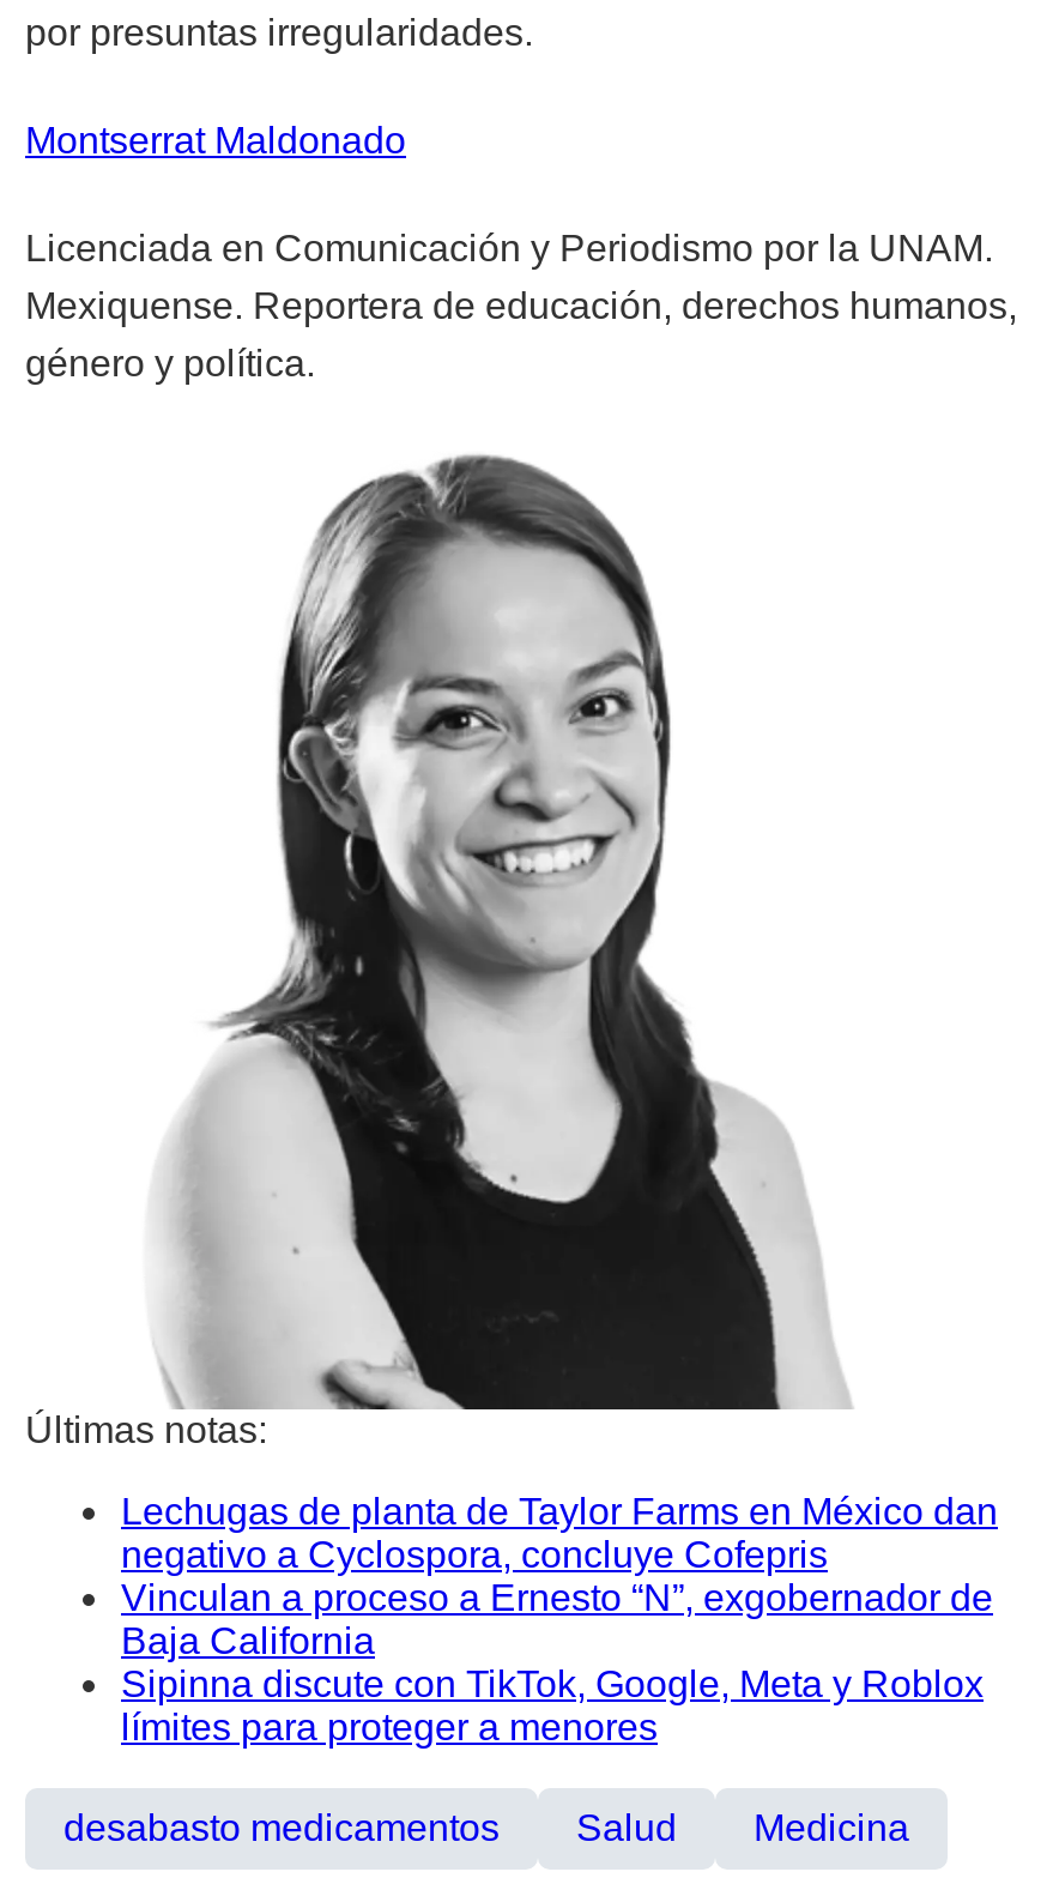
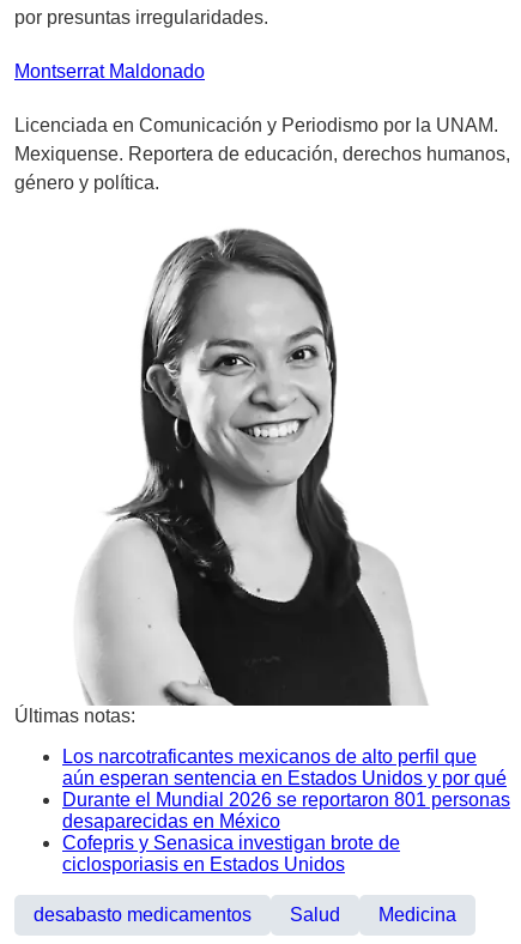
[121,1490,998,1747] Lechugas de planta de Taylor Farms en México dan | negativo a Cyclospora, concluye Cofepris | Vinculan a proceso a Ernesto “N”, exgobernador de | Baja California | Sipinna discute con TikTok, Google, Meta y Roblox | límites para proteger a menores -> [62,746,510,874] Los narcotraficantes mexicanos de alto perfil que | aún esperan sentencia en Estados Unidos y por qué | Durante el Mundial 2026 se reportaron 801 personas | desaparecidas en México | Cofepris y Senasica investigan brote de | ciclosporiasis en Estados Unidos

